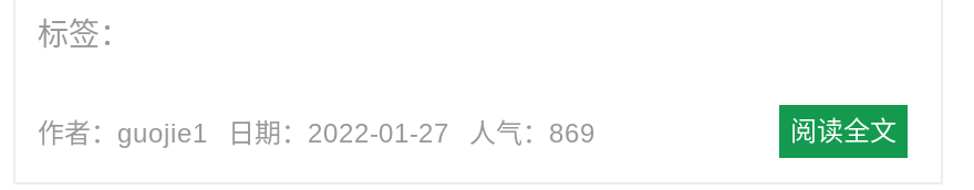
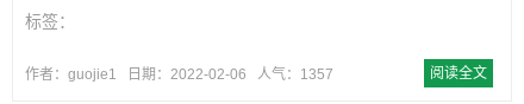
[228,117,449,148] 日期：2022-01-27 -> [127,66,247,82] 日期：2022-02-06
[469,117,595,148] 人气：869 -> [257,66,333,82] 人气：1357

